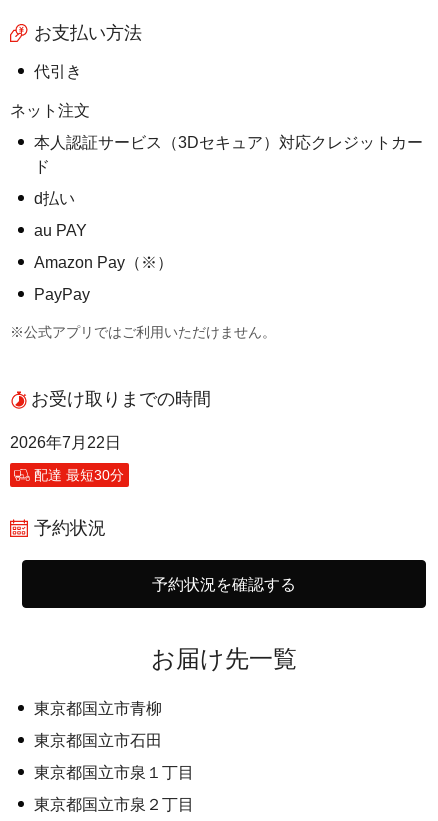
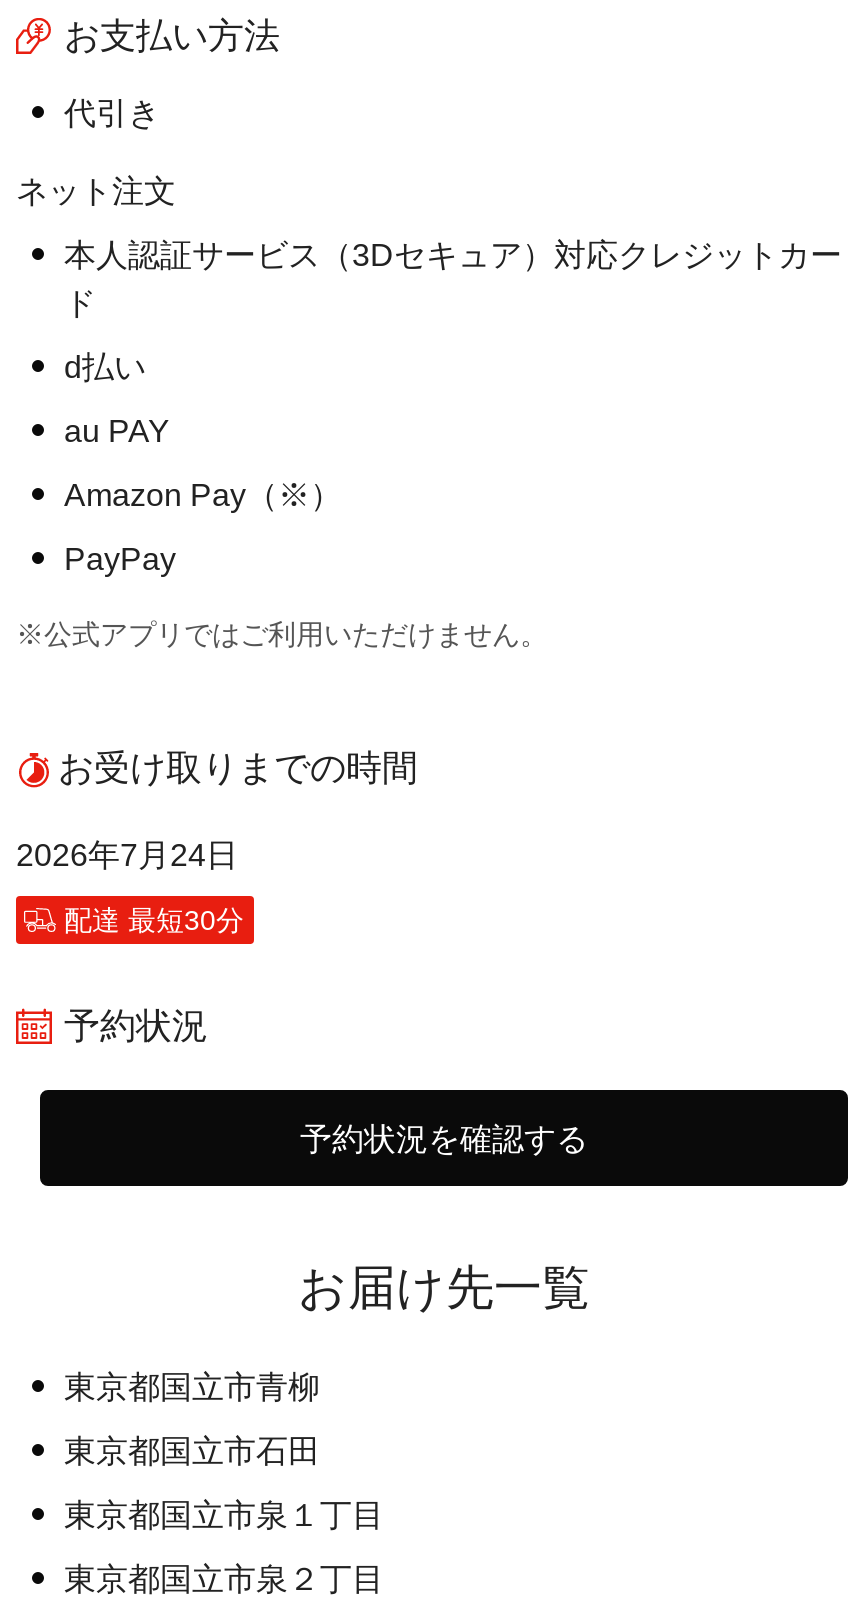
[10,434,121,451] 2026年7月22日 -> [16,838,238,872] 2026年7月24日

